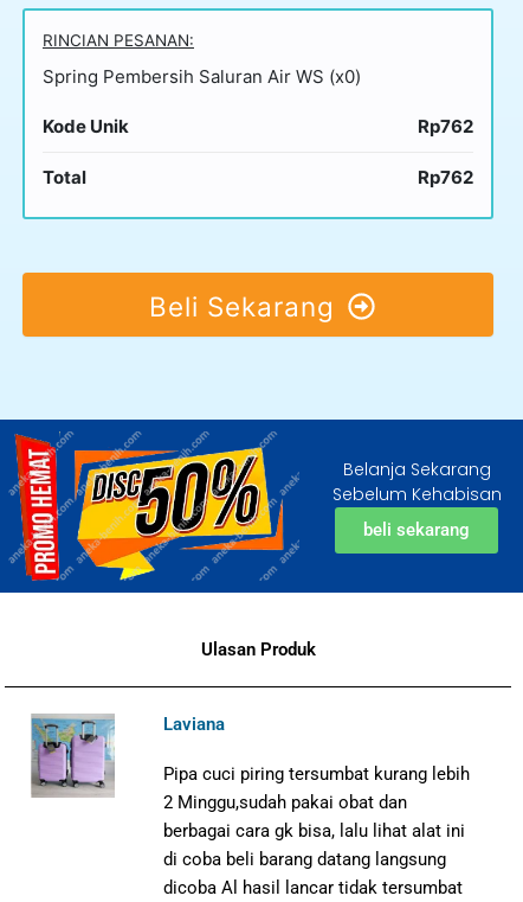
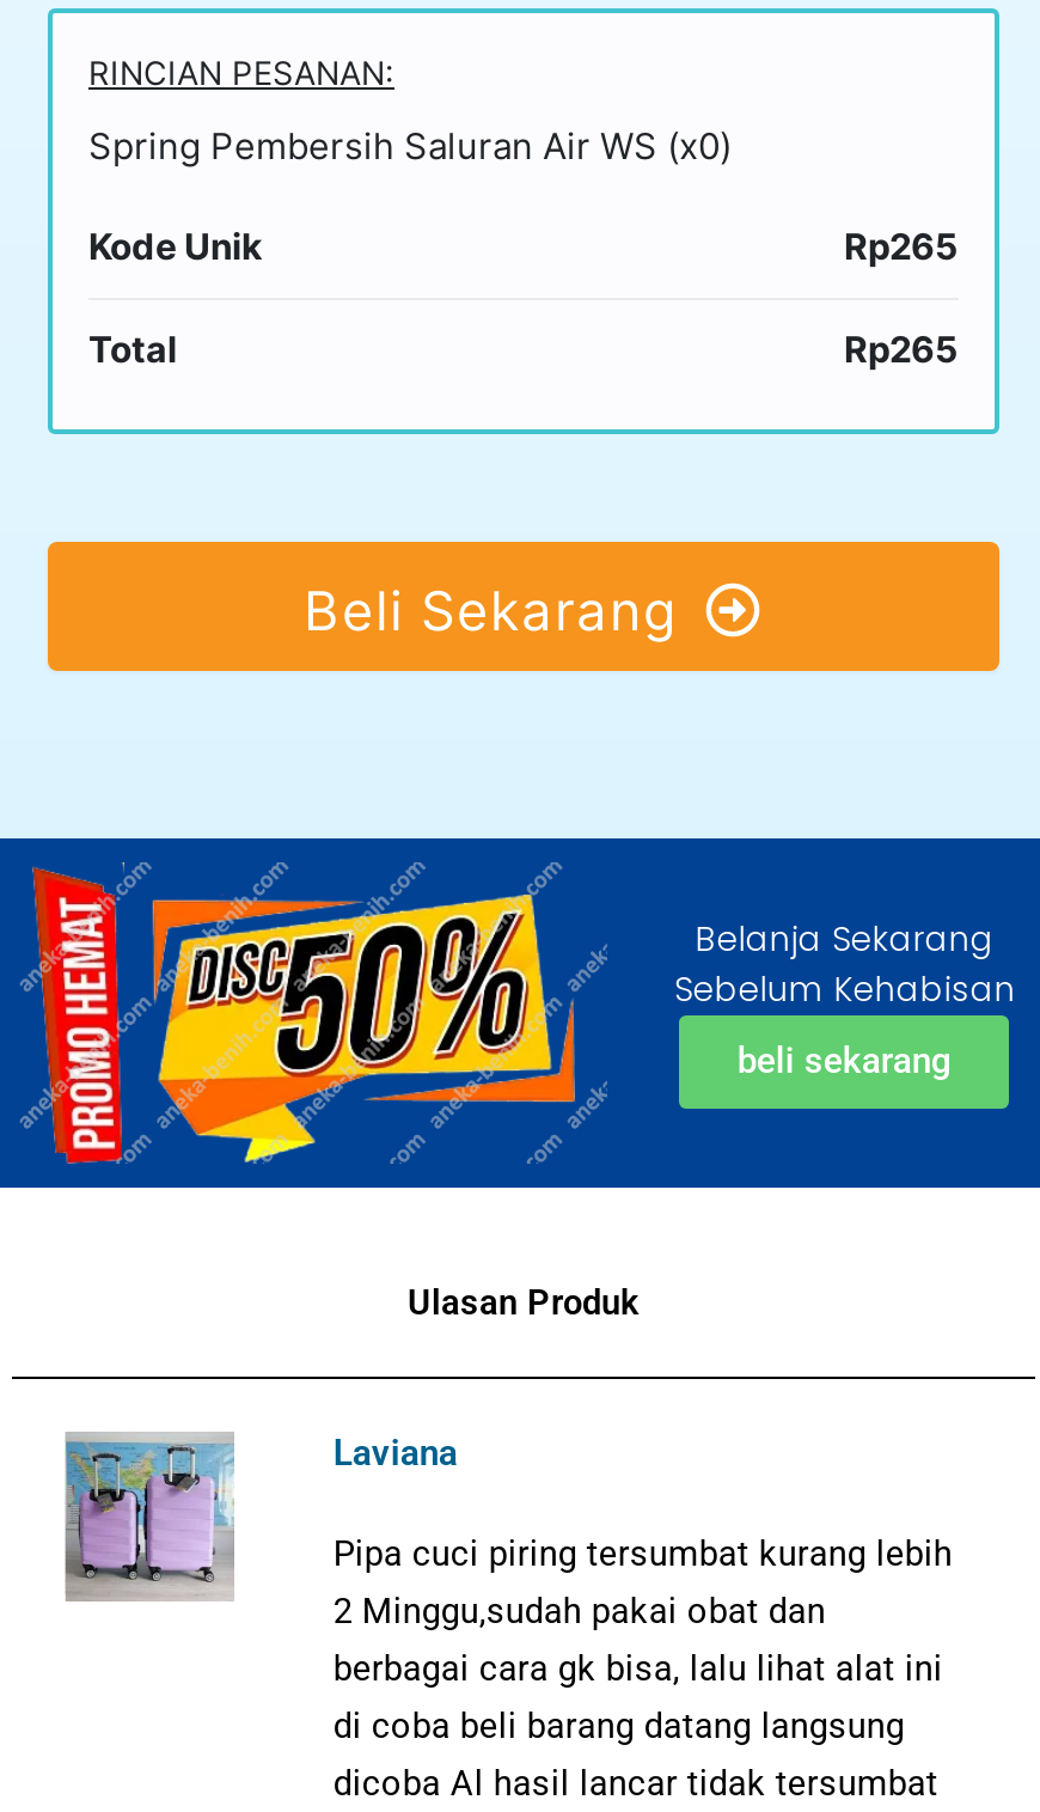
[418,116,473,138] Rp762 -> [844,225,959,270] Rp265
[418,167,473,189] Rp762 -> [844,328,959,373] Rp265

